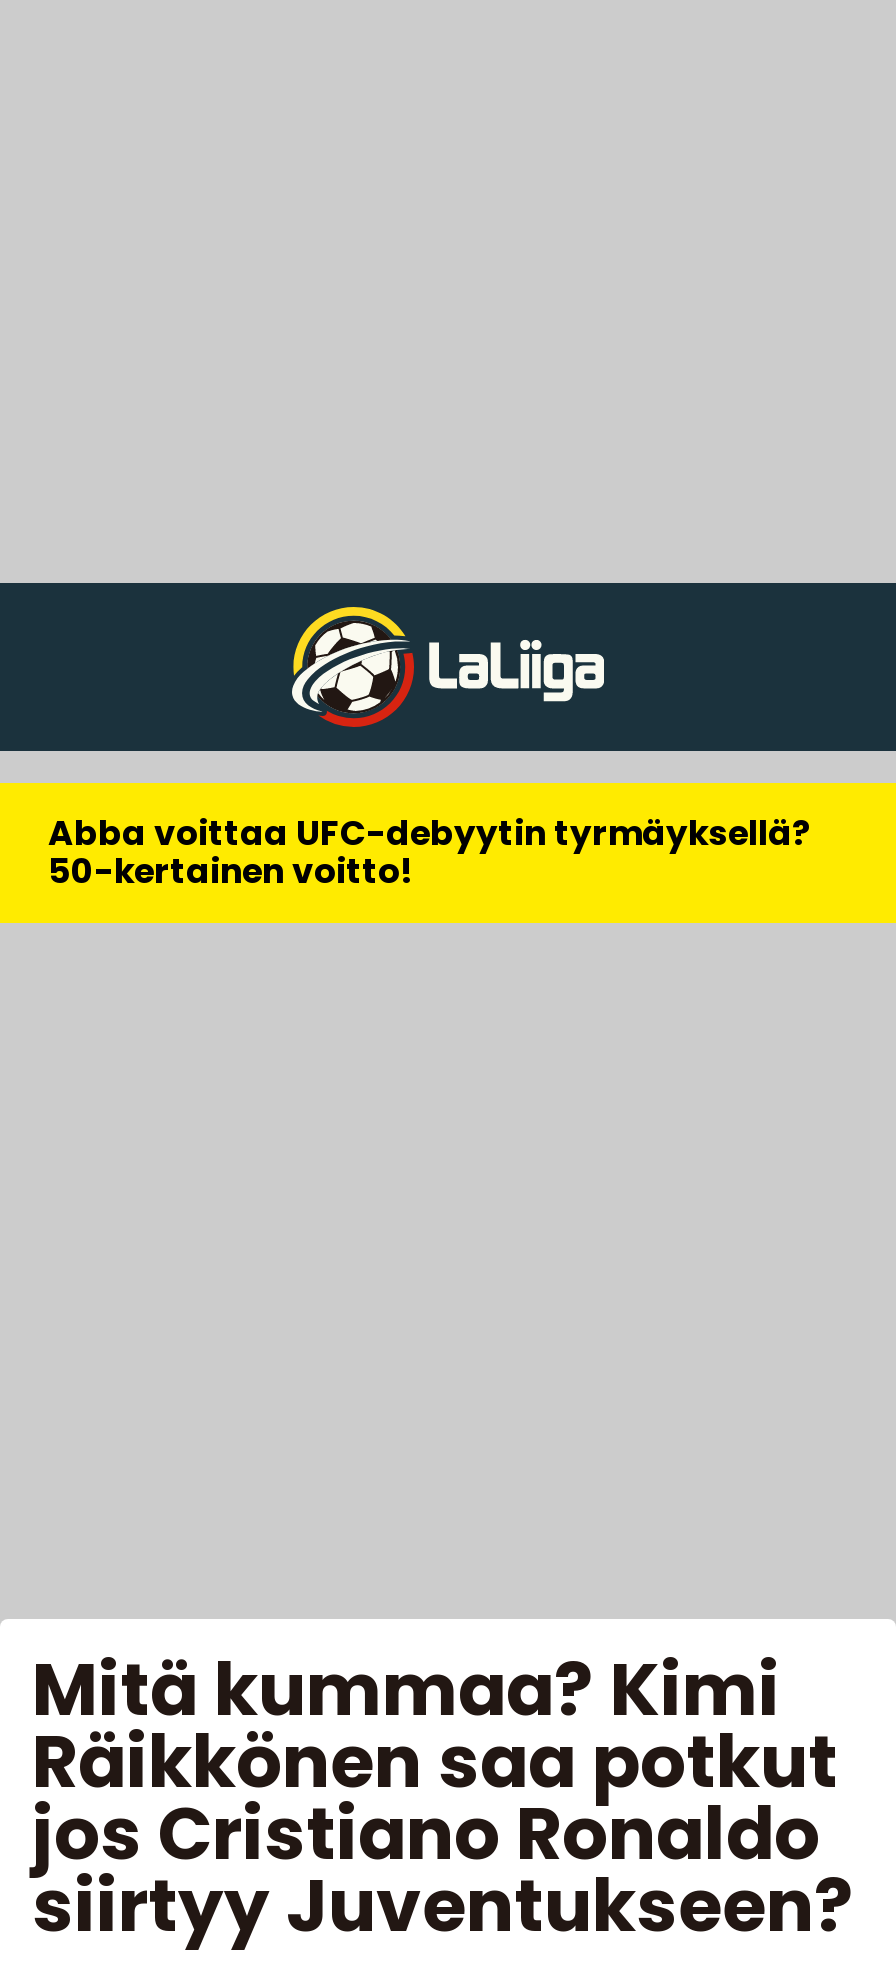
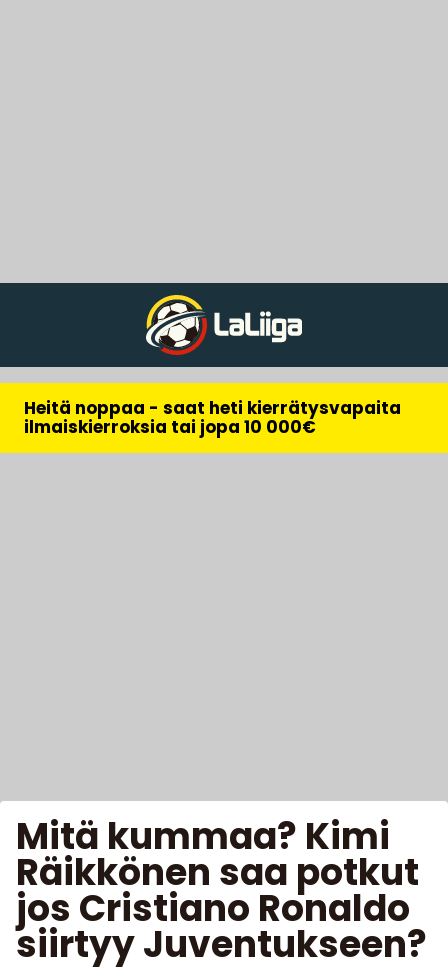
[48,809,812,895] Abba voittaa UFC-debyytin tyrmäyksellä? | 50-kertainen voitto! -> [24,396,401,439] Heitä noppaa - saat heti kierrätysvapaita | ilmaiskierroksia tai jopa 10 000€

